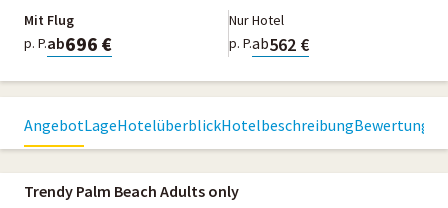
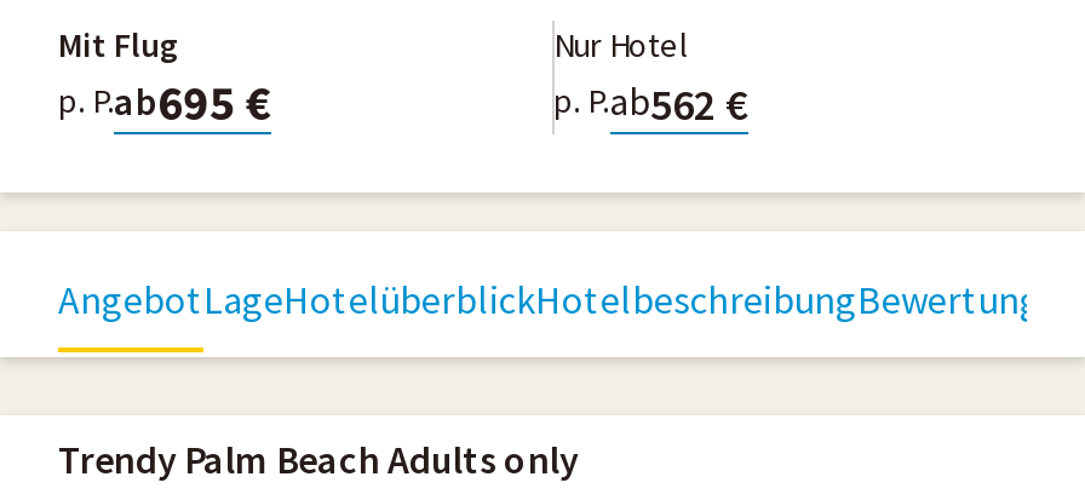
[24,31,112,56] p. P.ab696 € -> [58,71,271,131] p. P.ab695 €

